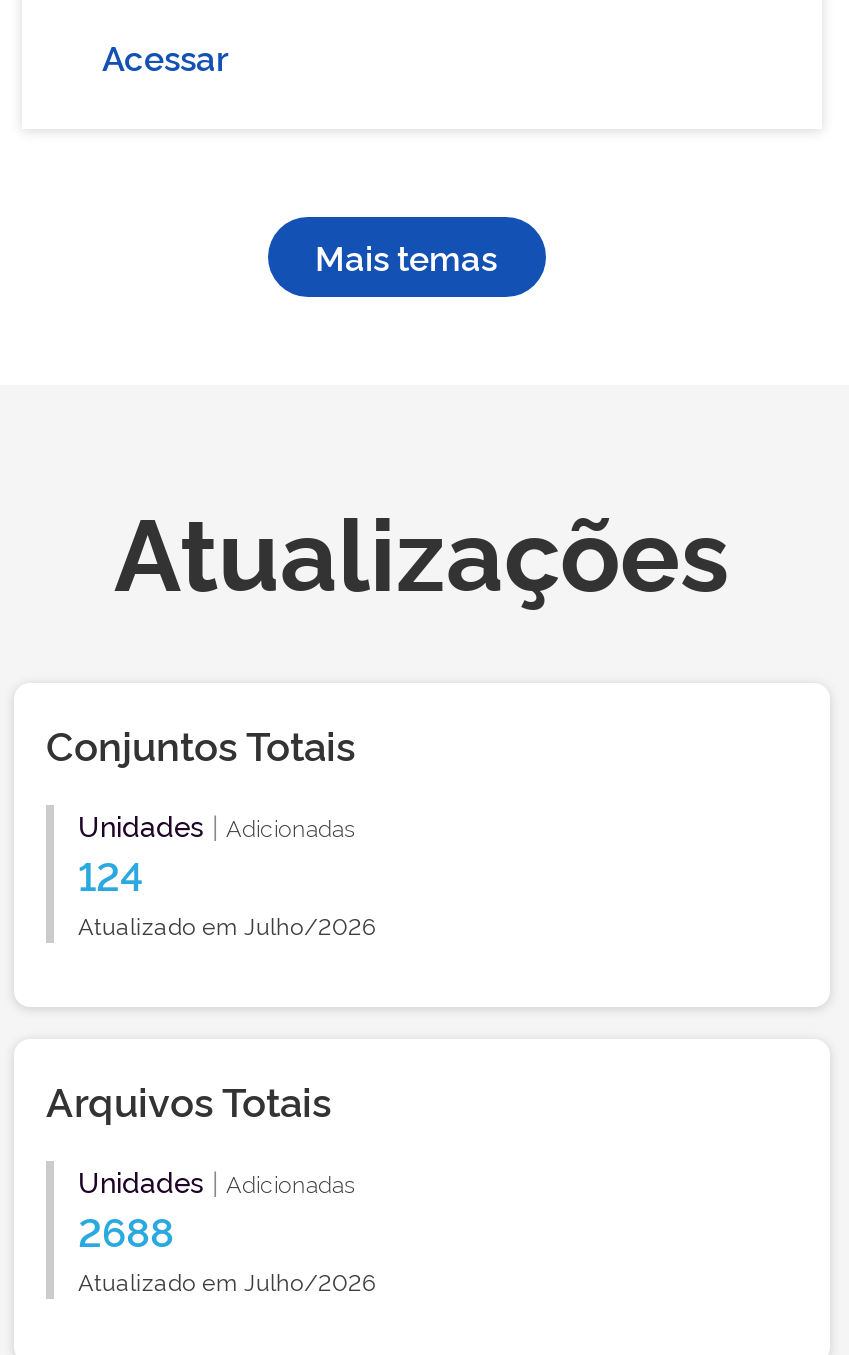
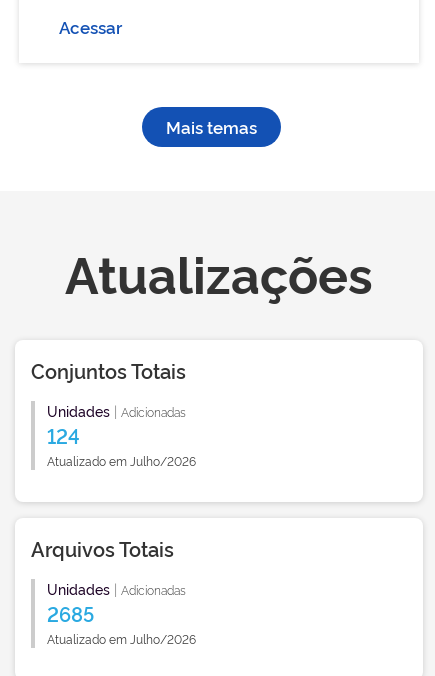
[78,1200,174,1256] 2688 -> [47,598,94,626] 2685

